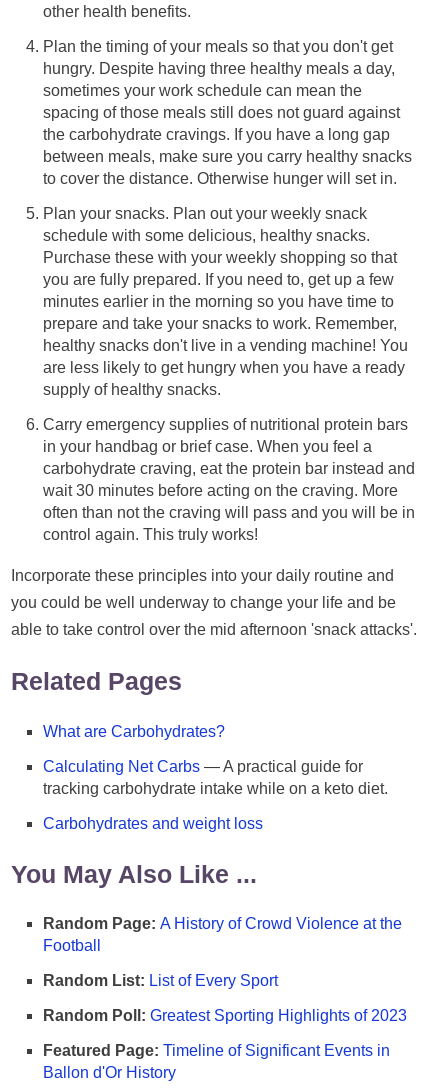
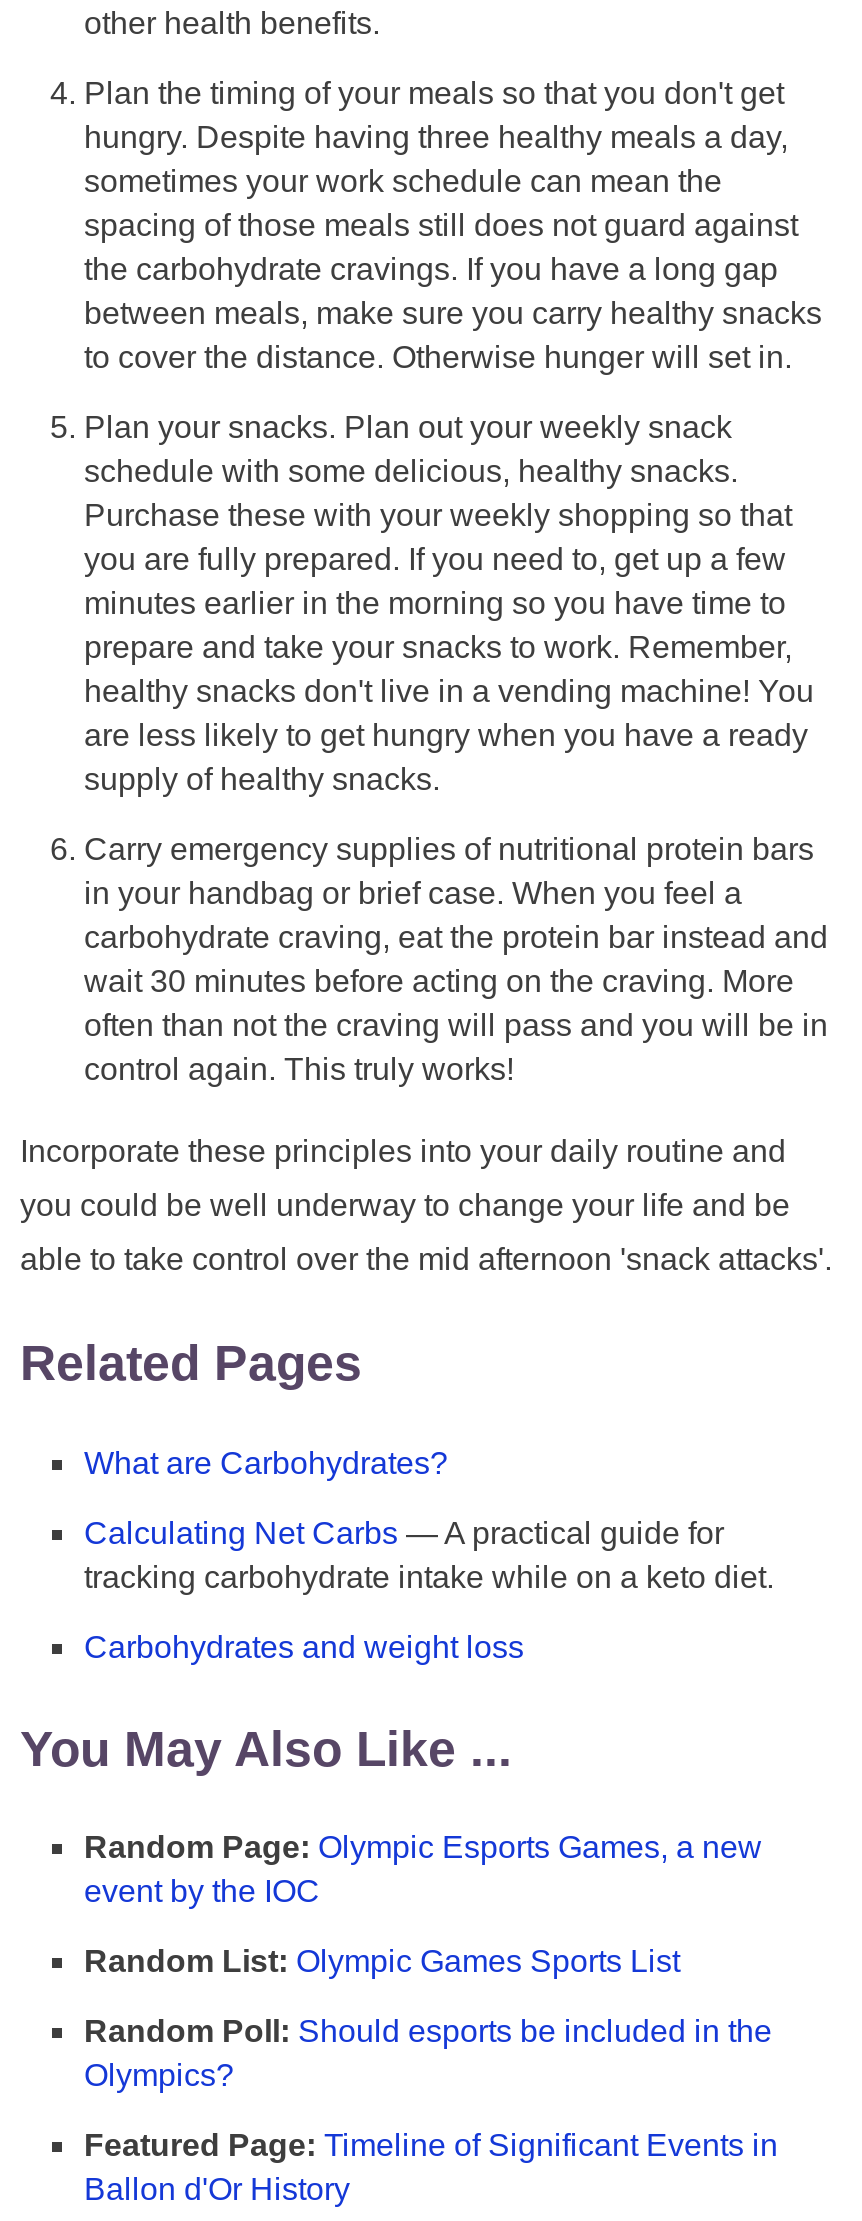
[43,915,402,954] Random Page: A History of Crowd Violence at the | Football -> [84,1831,762,1909] Random Page: Olympic Esports Games, a new | event by the IOC
[43,972,278,989] Random List: List of Every Sport -> [84,1944,680,1978] Random List: Olympic Games Sports List
[43,1007,407,1024] Random Poll: Greatest Sporting Highlights of 2023 -> [84,2014,772,2092] Random Poll: Should esports be included in the | Olympics?

